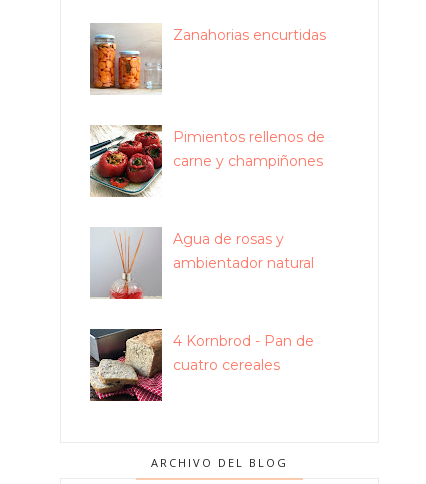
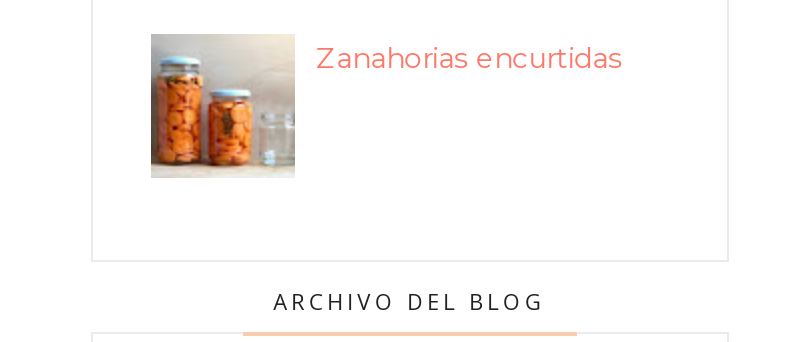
[89,124,325,198] [image] | Pimientos rellenos de | carne y champiñones -> none
[90,227,314,300] [image] | Agua de rosas y | ambientador natural -> none
[90,328,314,402] [image] | 4 Kornbrod - Pan de | cuatro cereales -> none

